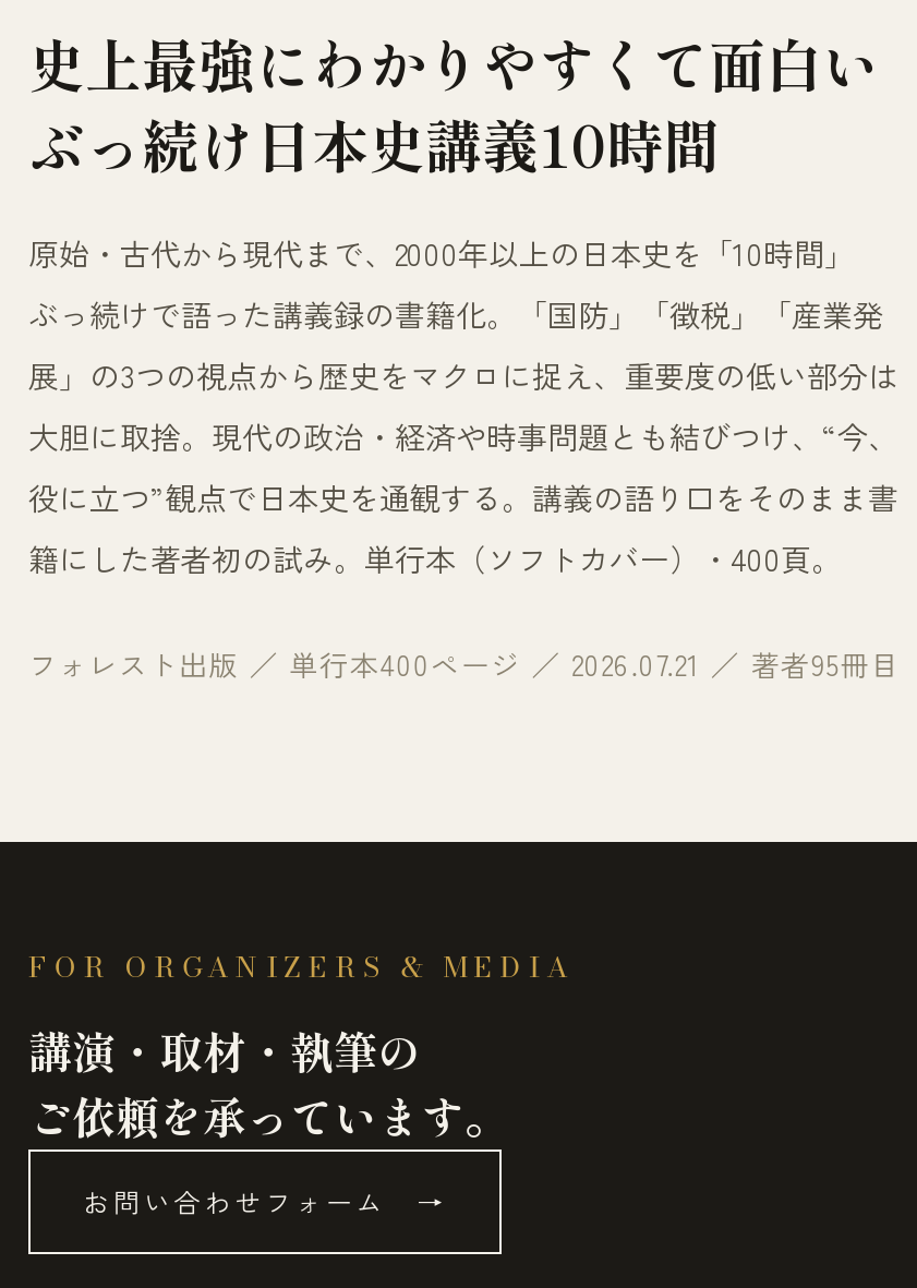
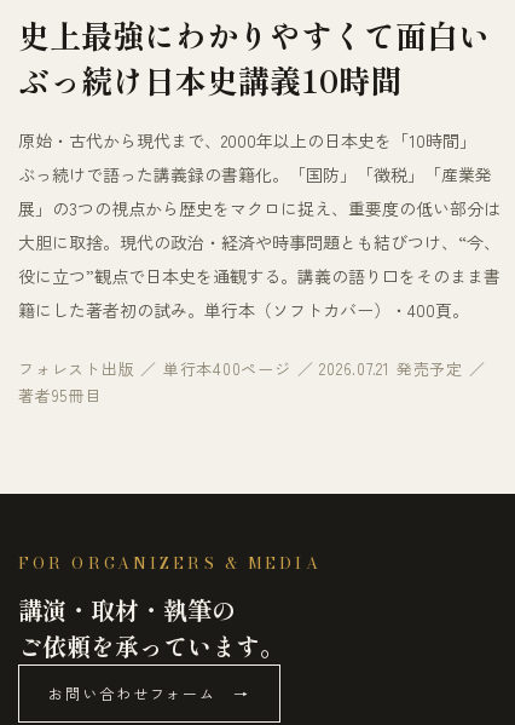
[28,643,901,685] フォレスト出版 ／ 単行本400ページ ／ 2026.07.21 ／ 著者95冊目 -> [18,357,485,407] フォレスト出版 ／ 単行本400ページ ／ 2026.07.21 発売予定 ／ | 著者95冊目

